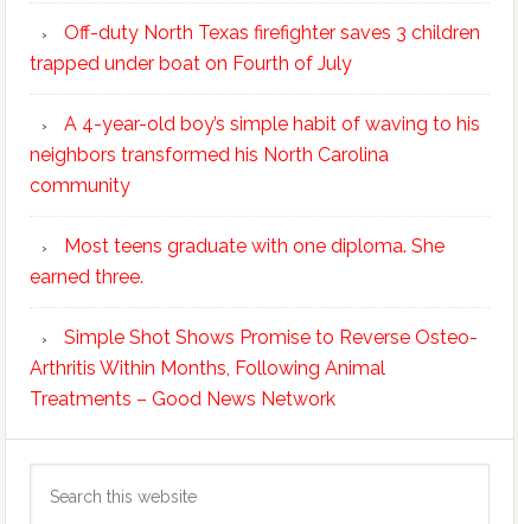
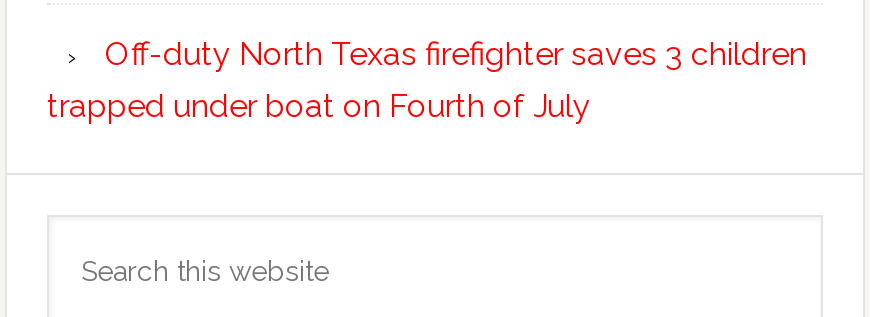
[30,113,480,410] A 4-year-old boy’s simple habit of waving to his | neighbors transformed his North Carolina | community | Most teens graduate with one diploma. She | earned three. | Simple Shot Shows Promise to Reverse Osteo- | Arthritis Within Months, Following Animal | Treatments – Good News Network -> none

